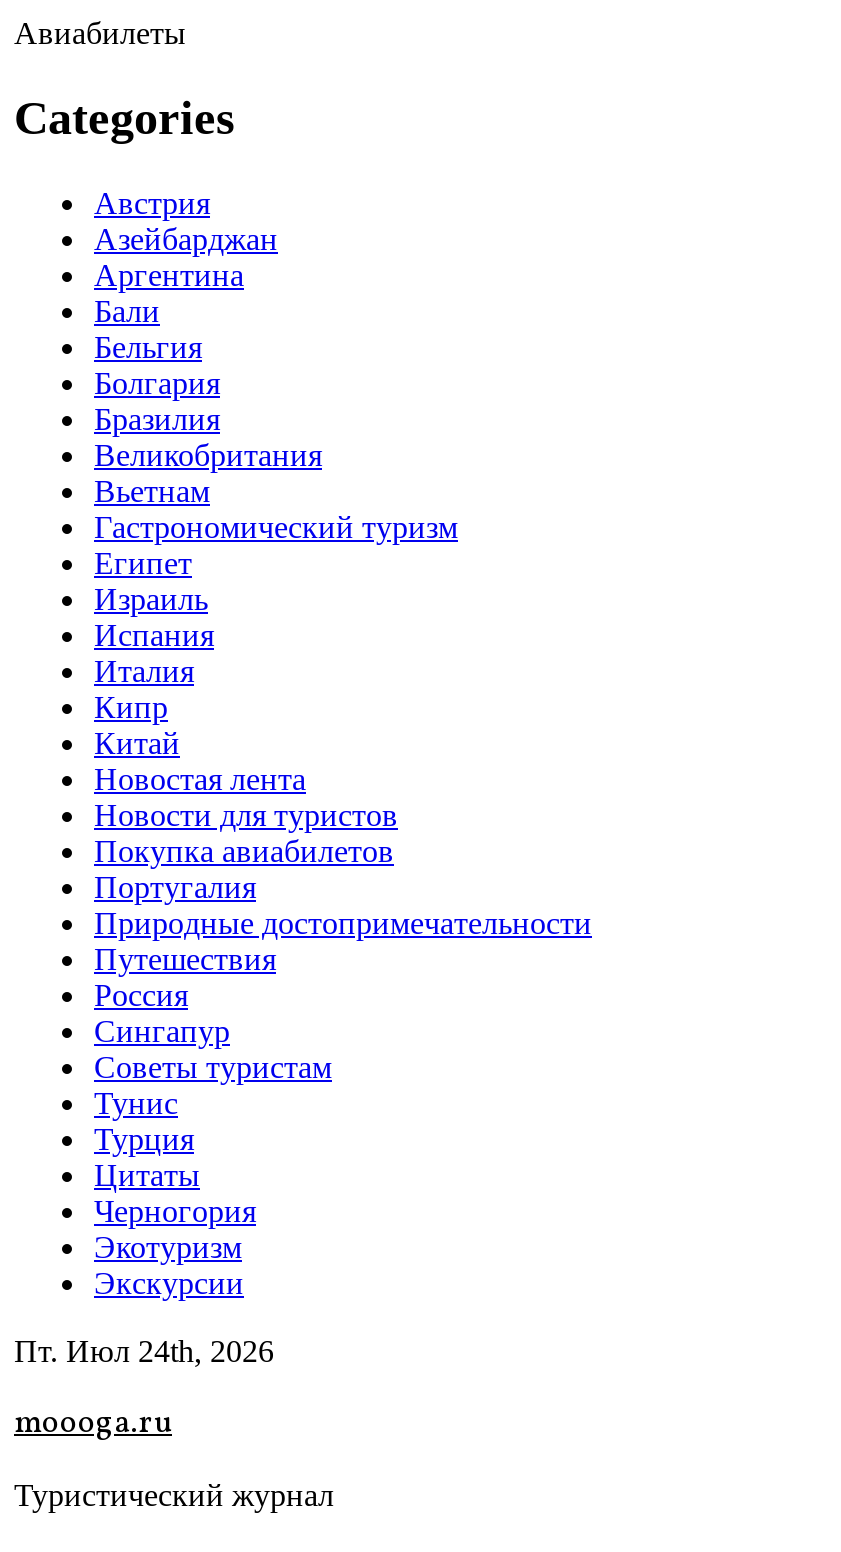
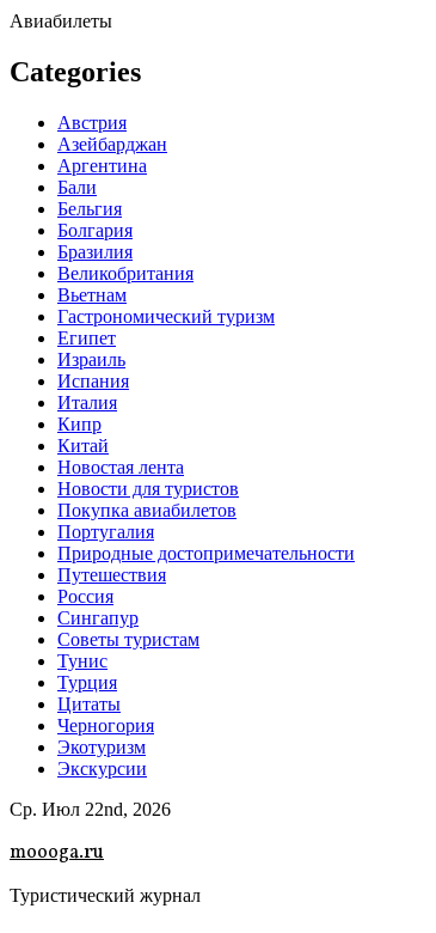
[14,1334,274,1368] Пт. Июл 24th, 2026 -> [10,799,171,819] Ср. Июл 22nd, 2026

